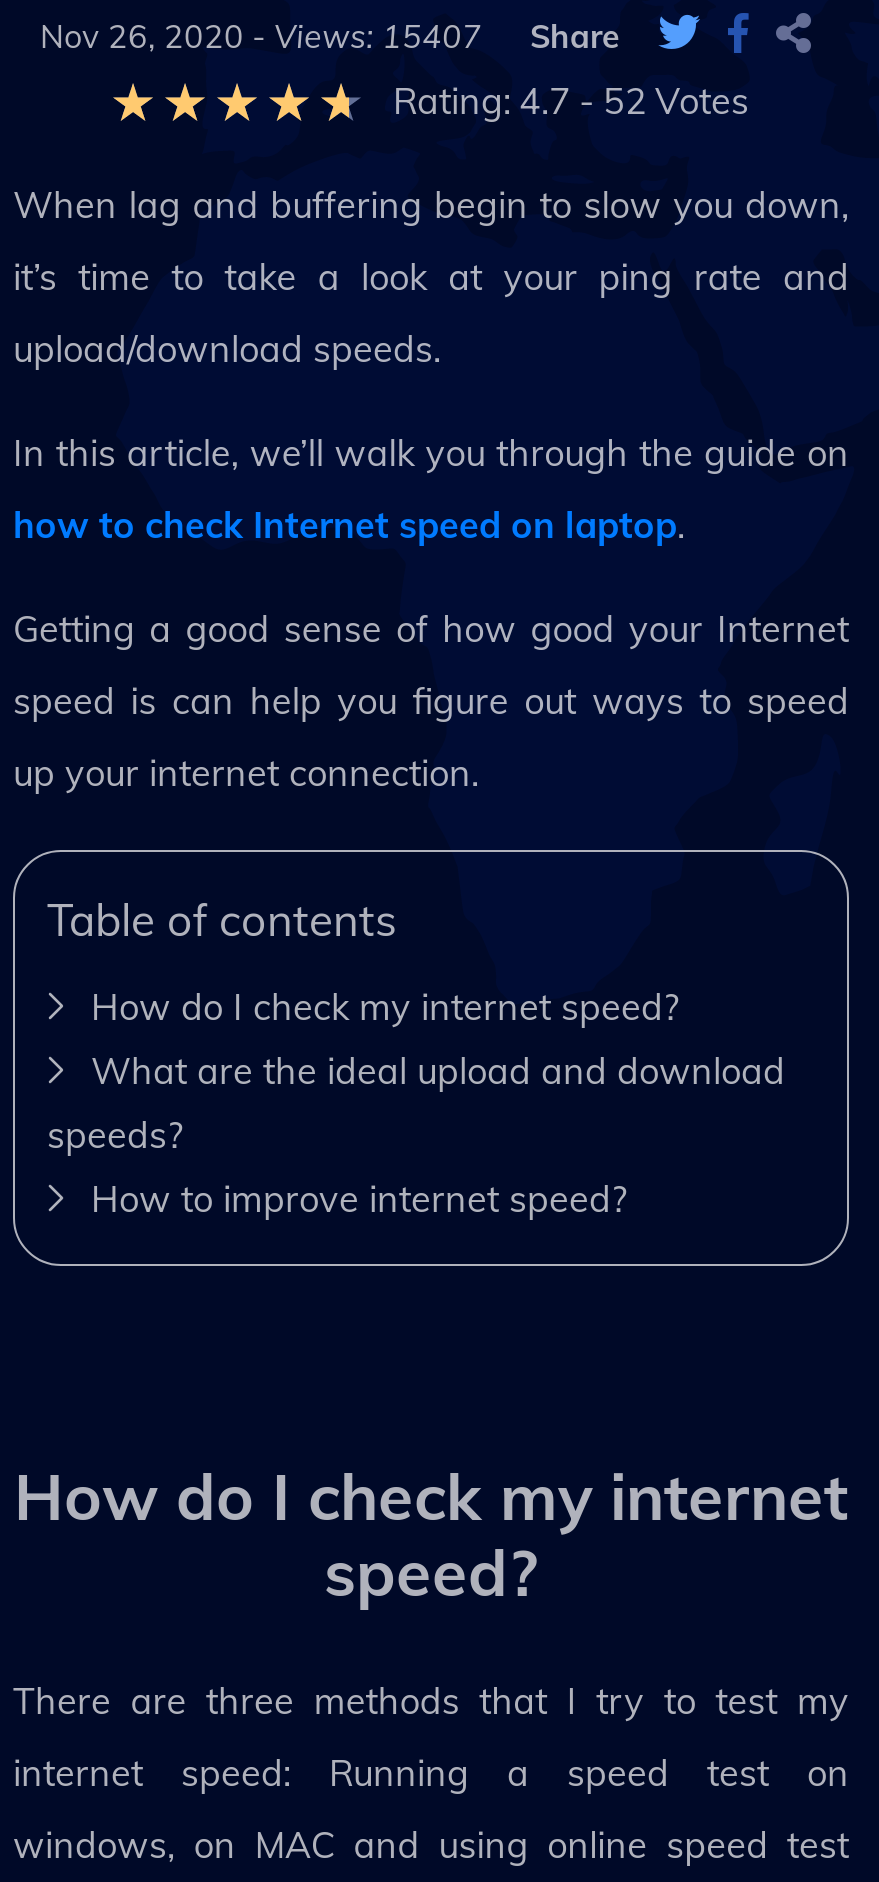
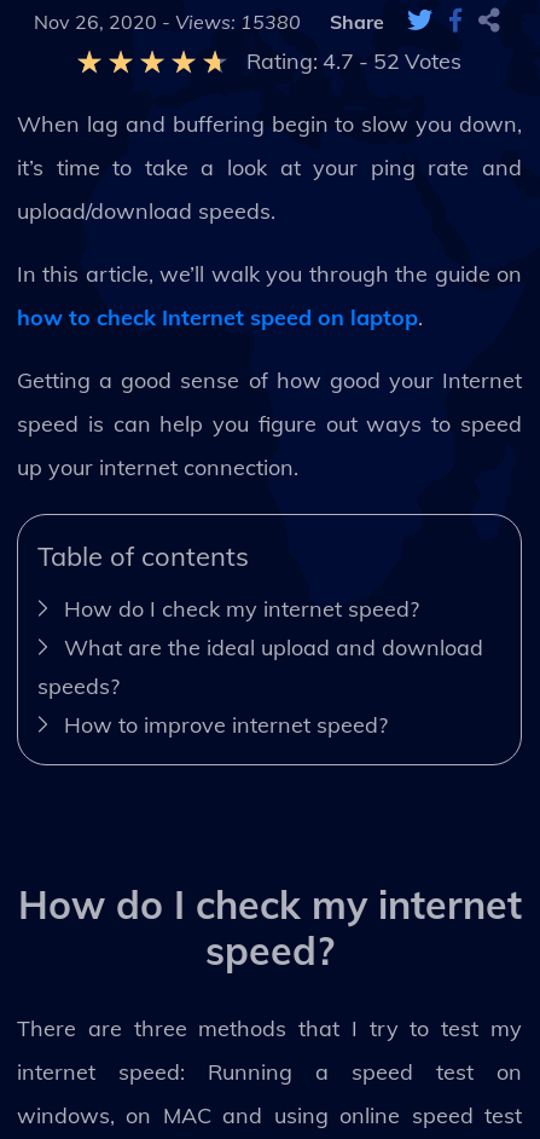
[40,16,628,56] Nov 26, 2020 - Views: 15407 Share -> [33,10,388,34] Nov 26, 2020 - Views: 15380 Share

